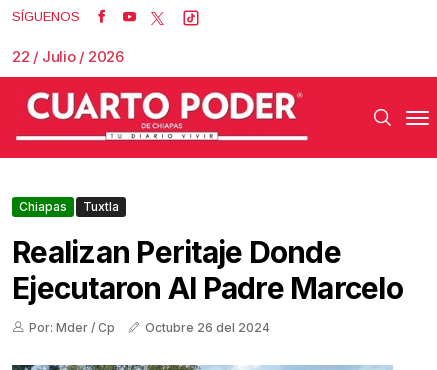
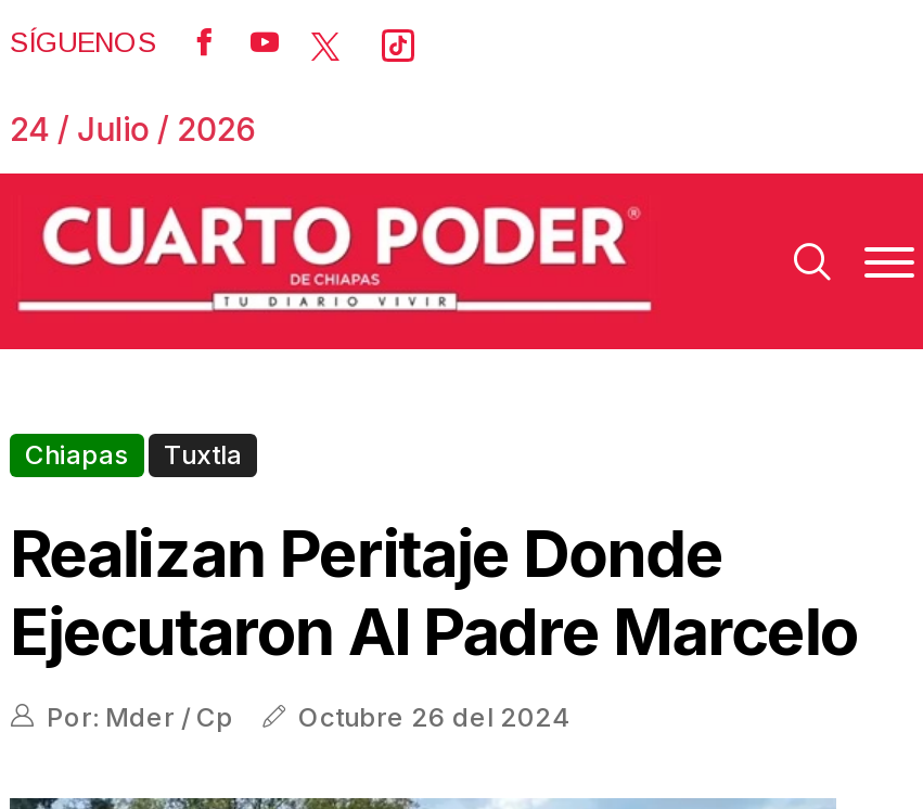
[12,47,124,66] 22 / Julio / 2026 -> [10,108,254,150] 24 / Julio / 2026

